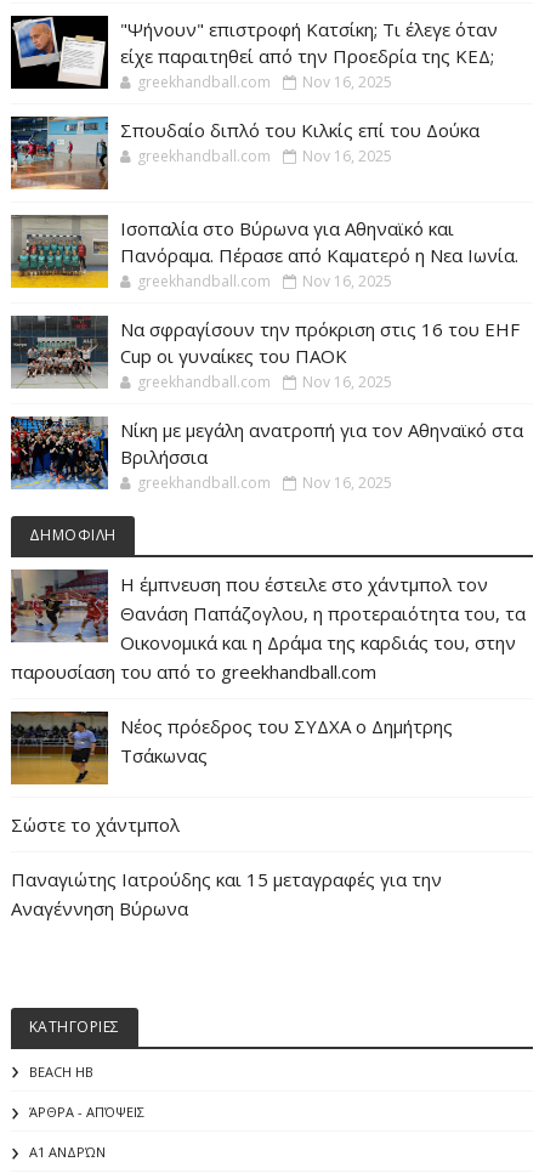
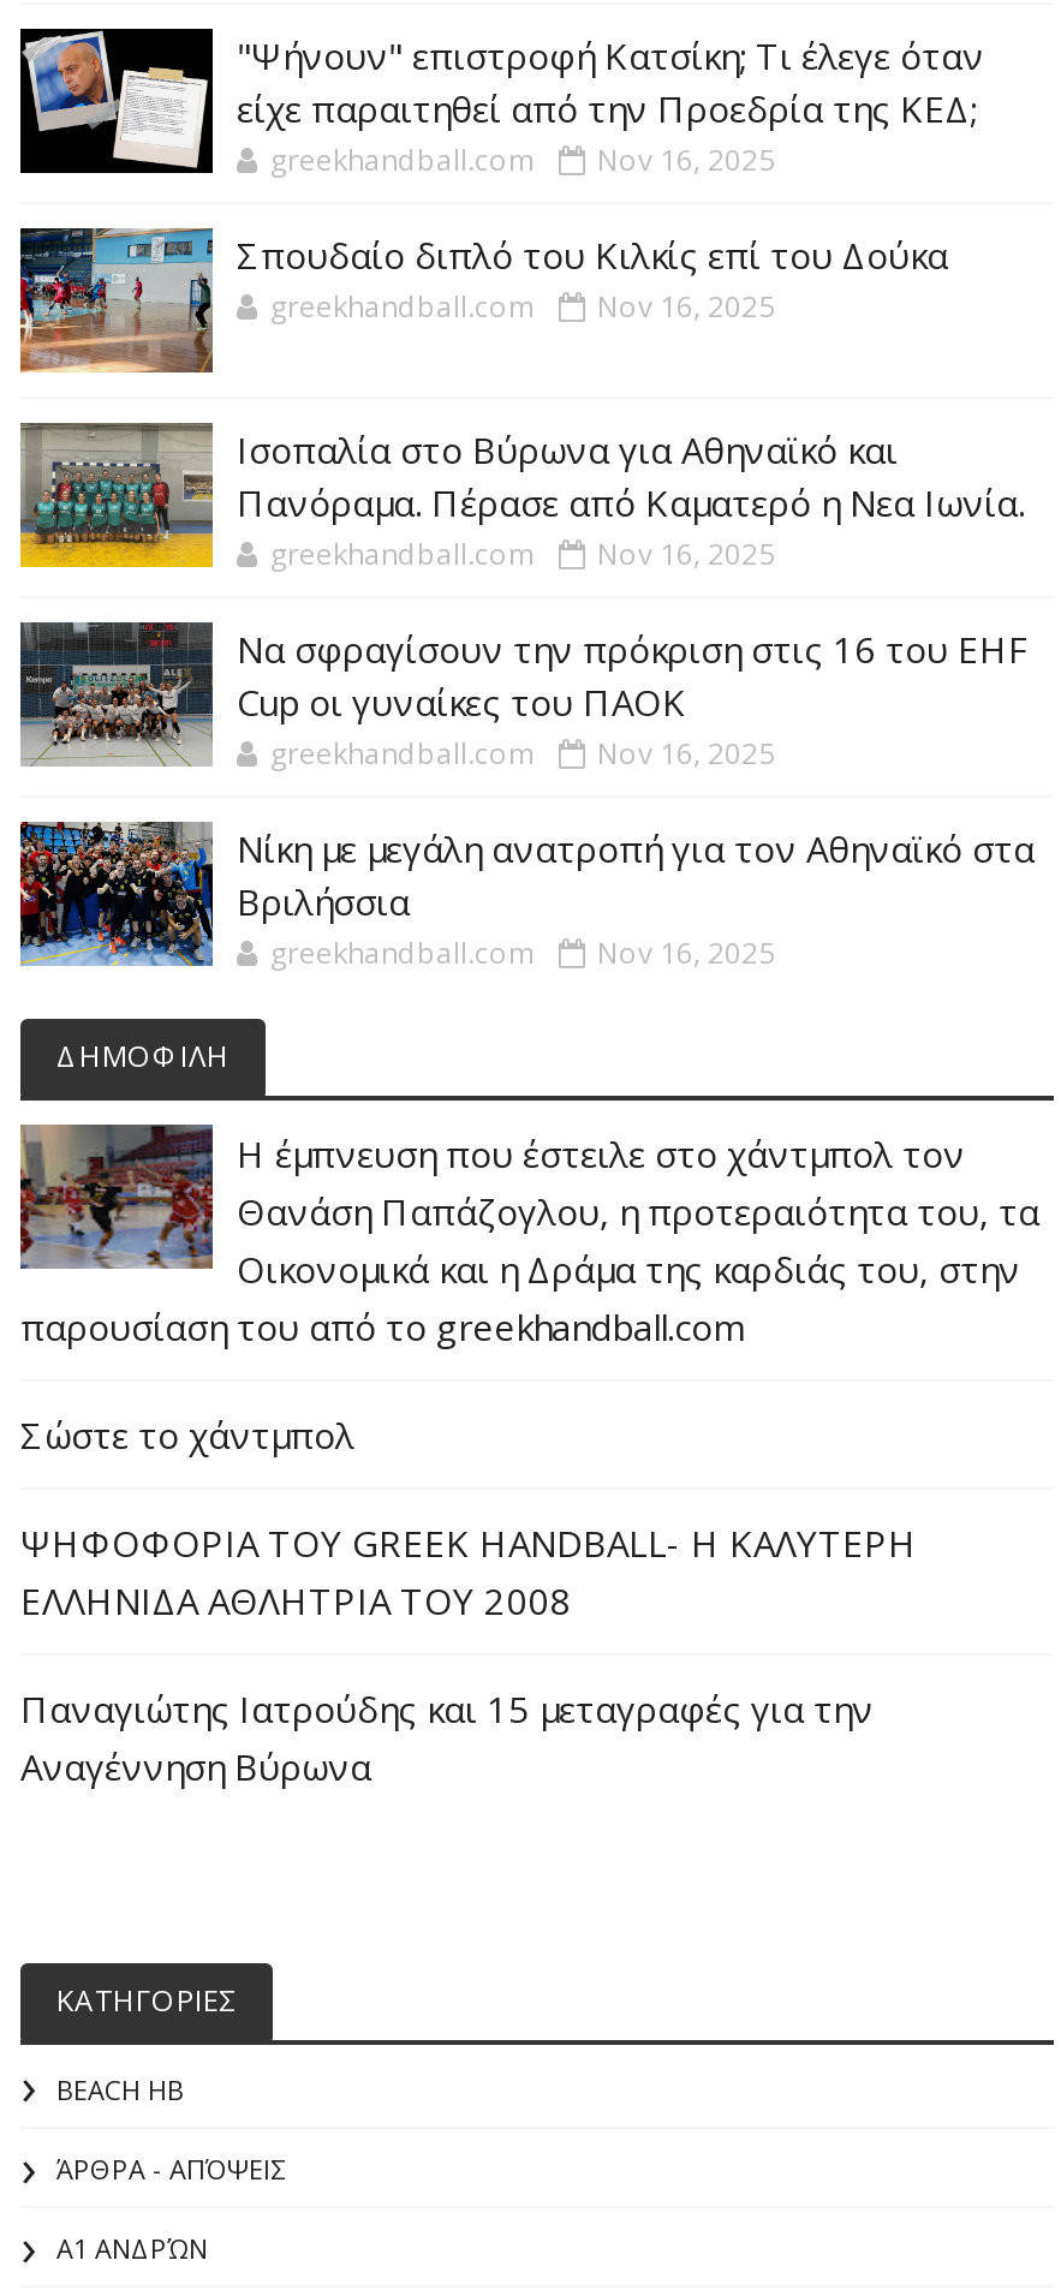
[10,710,453,767] [image] | Νέος πρόεδρος του ΣΥΔΧΑ ο Δημήτρης | Τσάκωνας -> none
moved [11,812,180,837] -> [20,1411,354,1459]: Σώστε το χάντμπολ
none -> [20,1519,917,1624] ΨΗΦΟΦΟΡΙΑ ΤΟΥ GREEK HANDBALL- H ΚΑΛΥΤΕΡΗ | ΕΛΛΗΝΙΔΑ ΑΘΛΗΤΡΙΑ ΤΟΥ 2008

